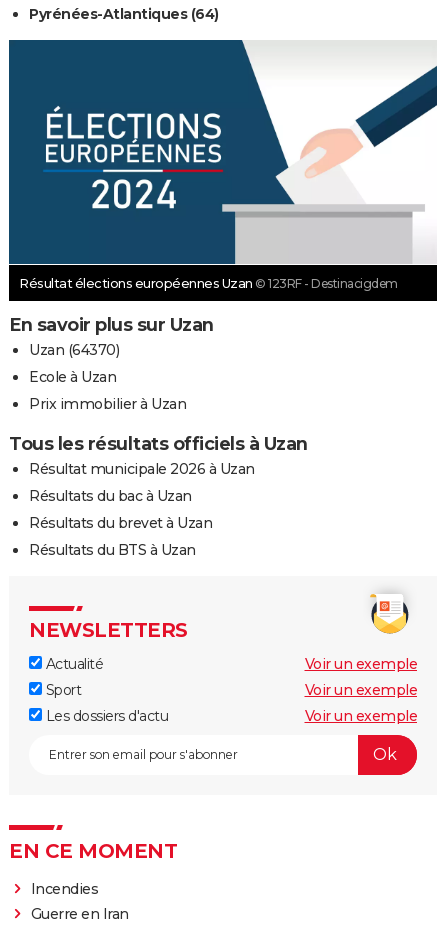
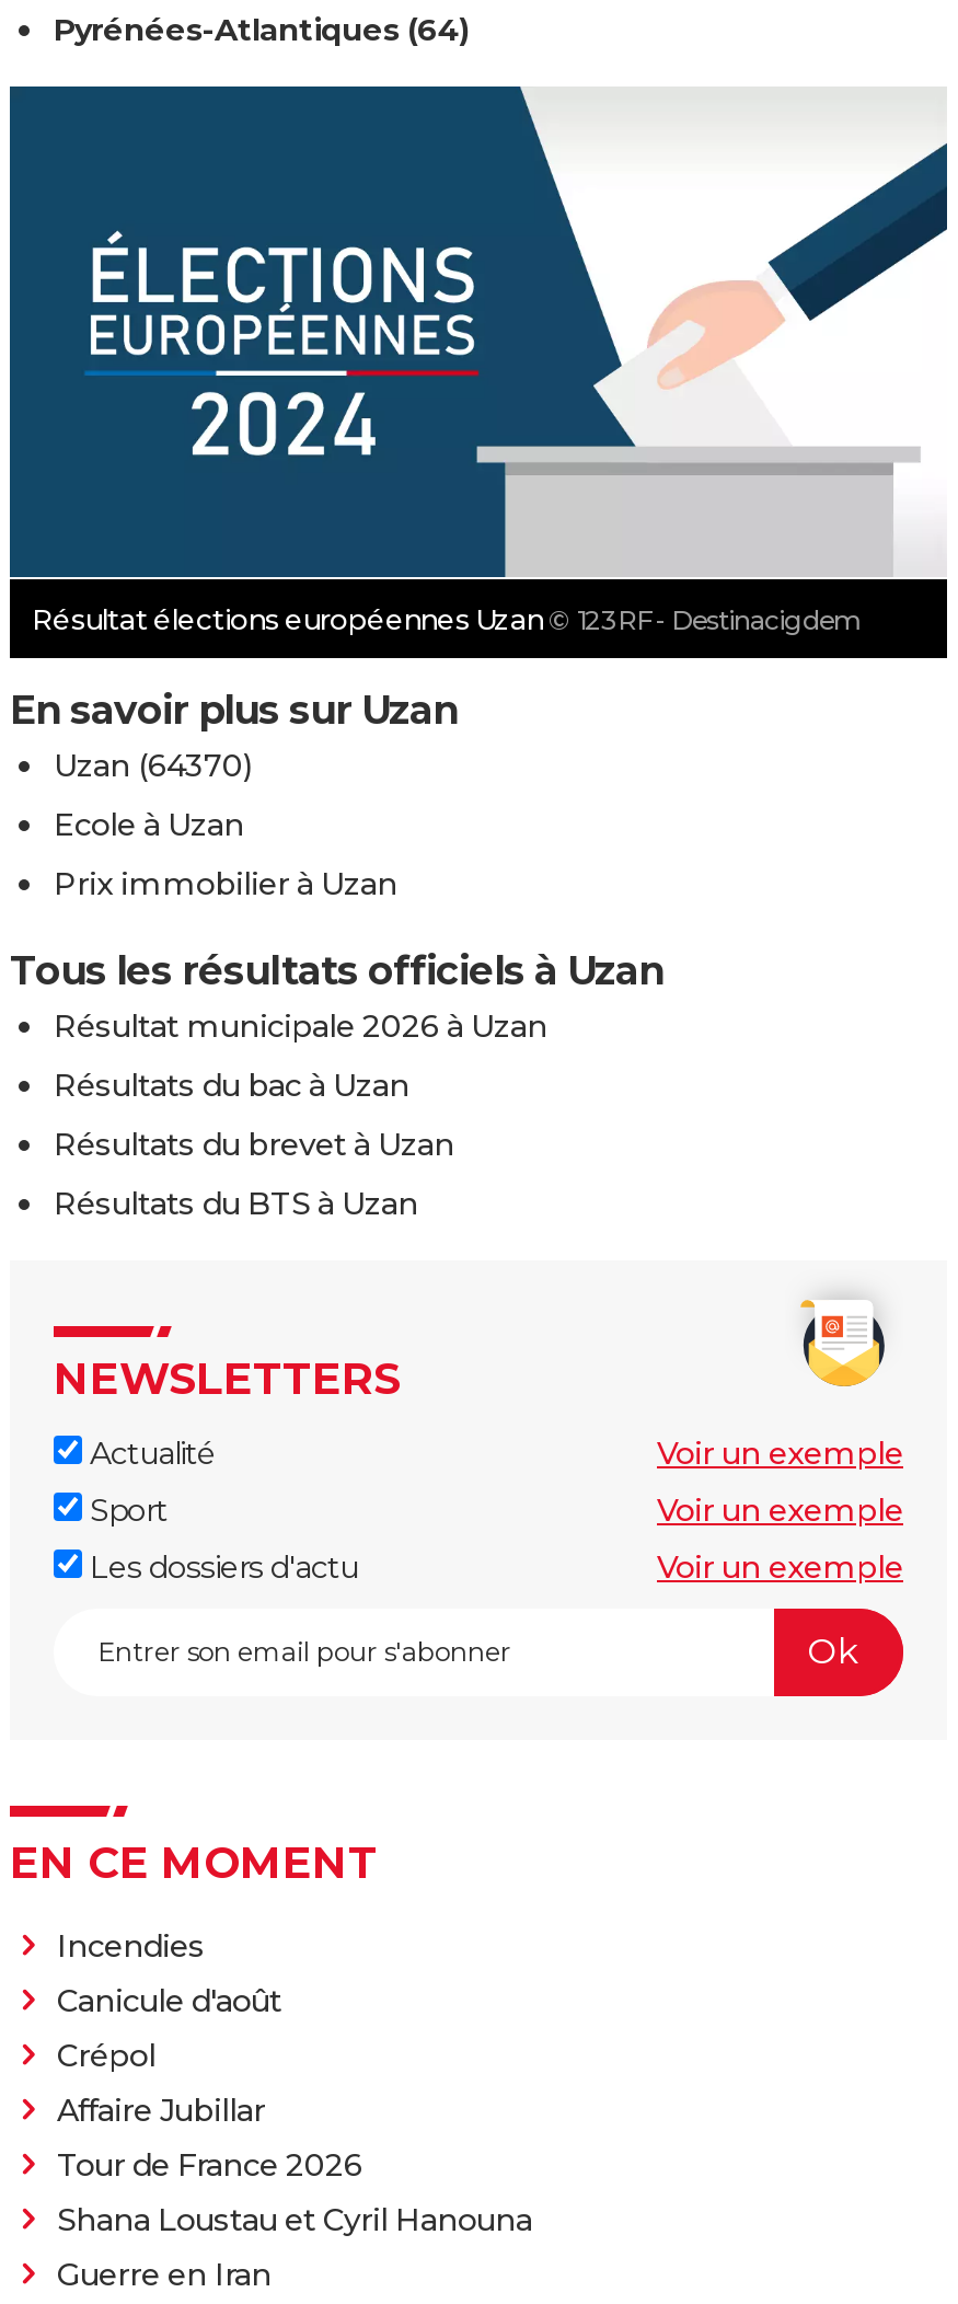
none -> [57,1981,532,2239] Canicule d'août | Crépol | Affaire Jubillar | Tour de France 2026 | Shana Loustau et Cyril Hanouna

